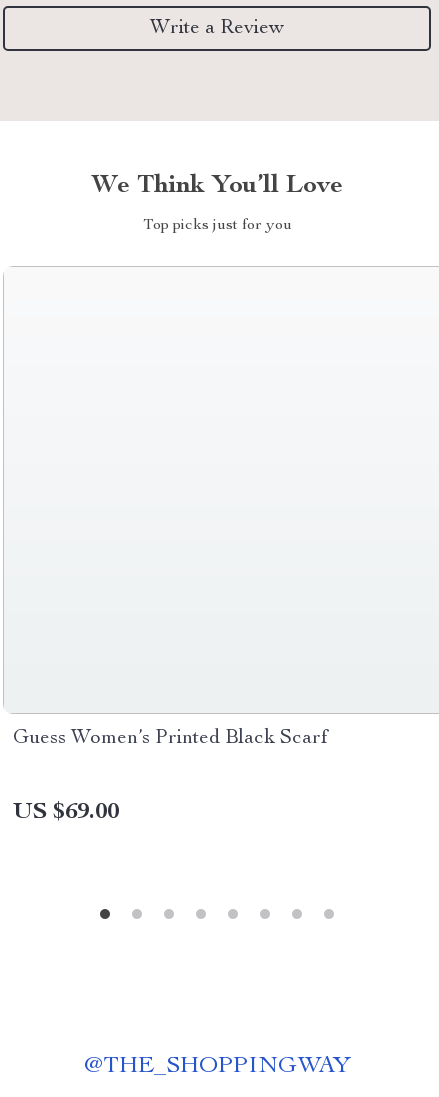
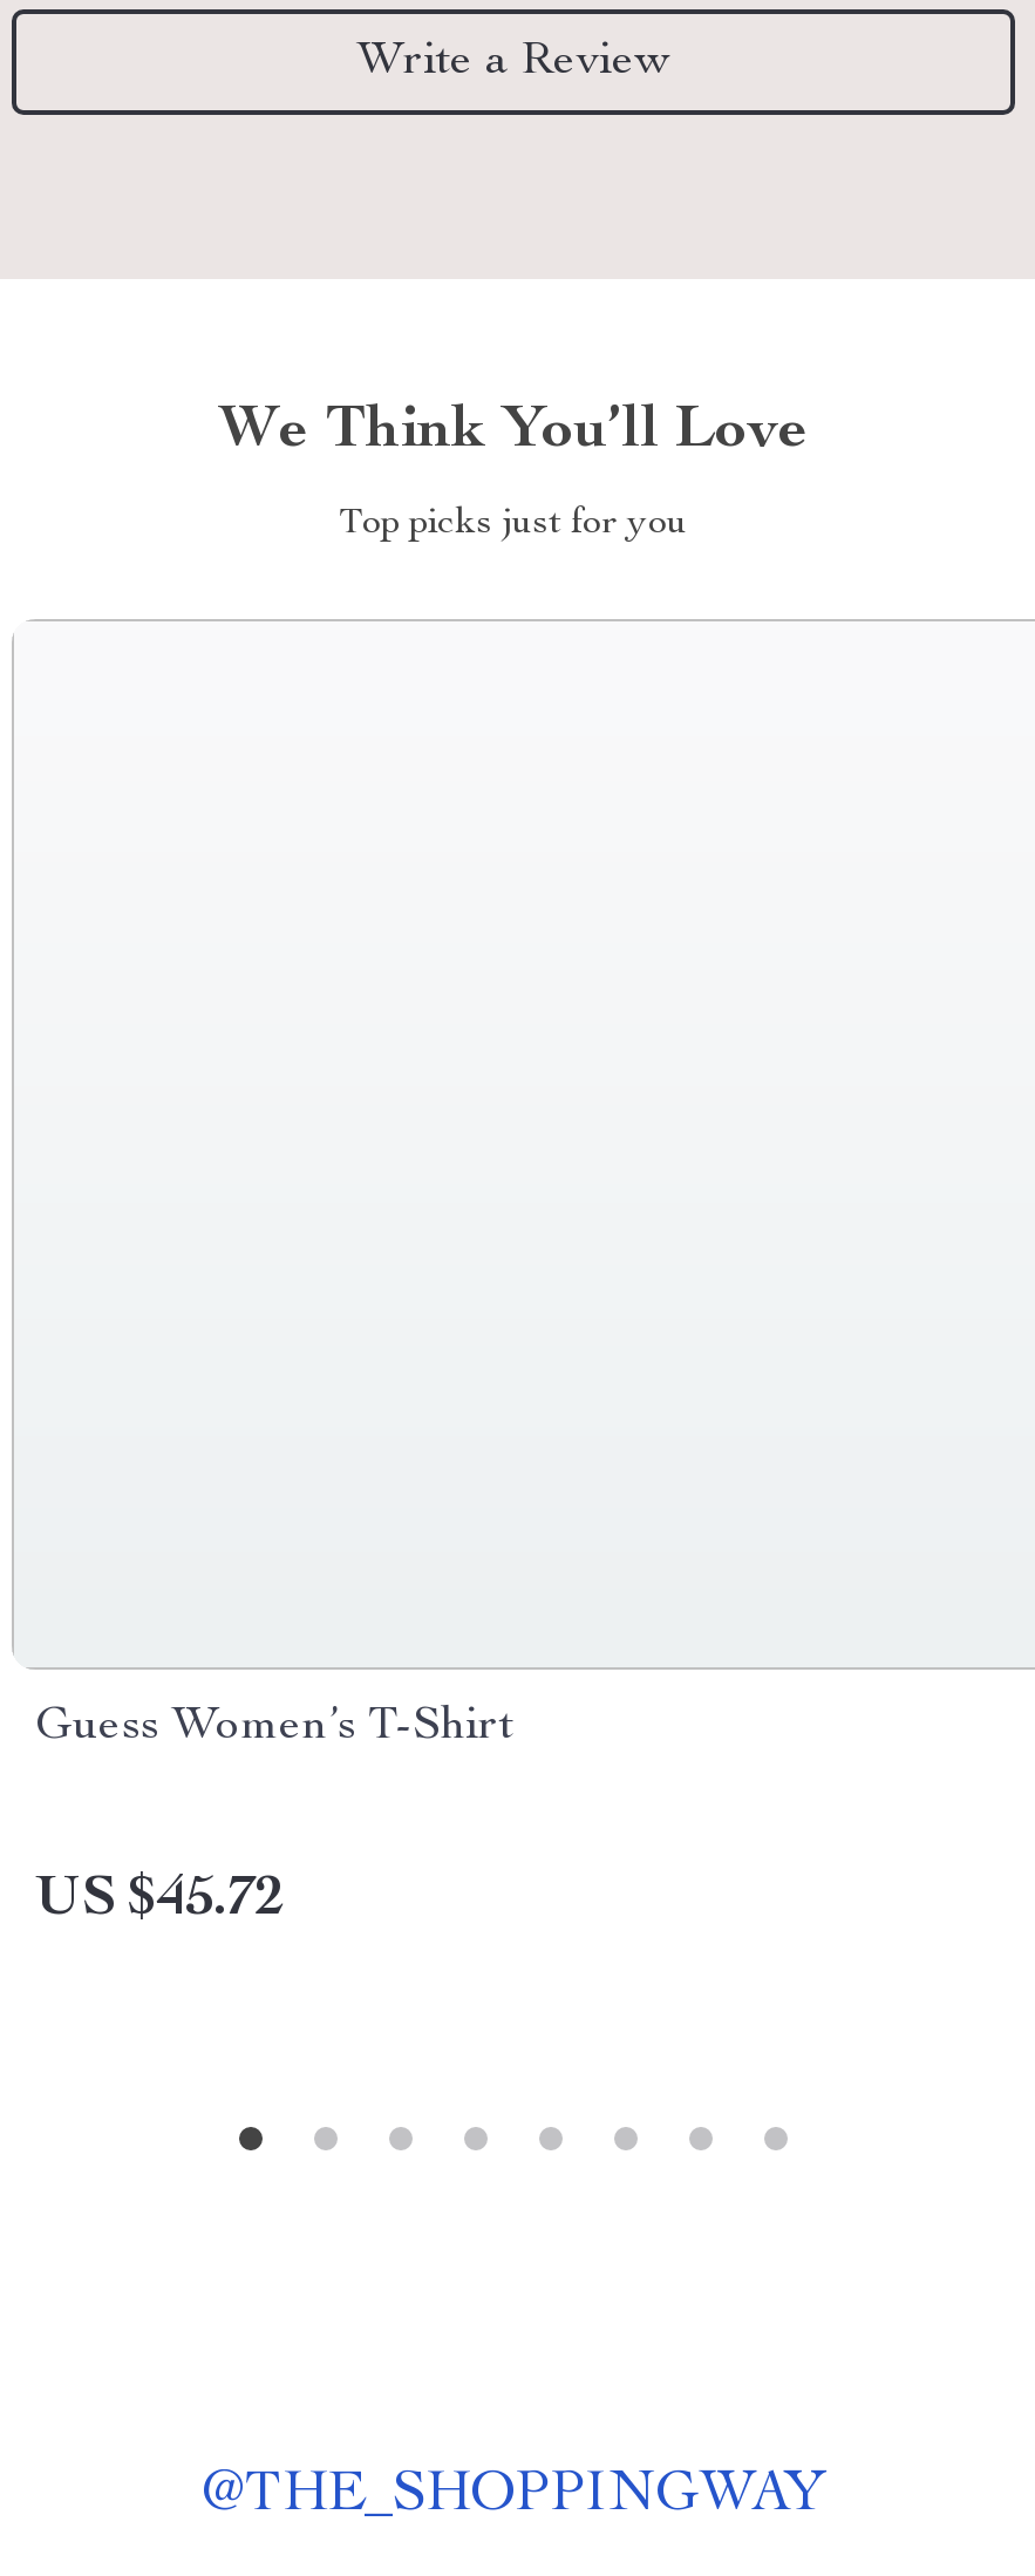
[13,729,328,749] Guess Women’s Printed Black Scarf -> [35,1705,513,1752] Guess Women’s T-Shirt
[13,801,119,825] US $69.00 -> [35,1874,284,1930] US $45.72

